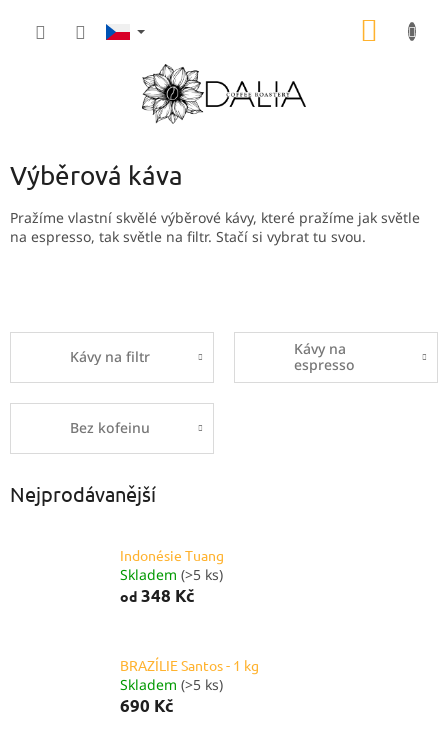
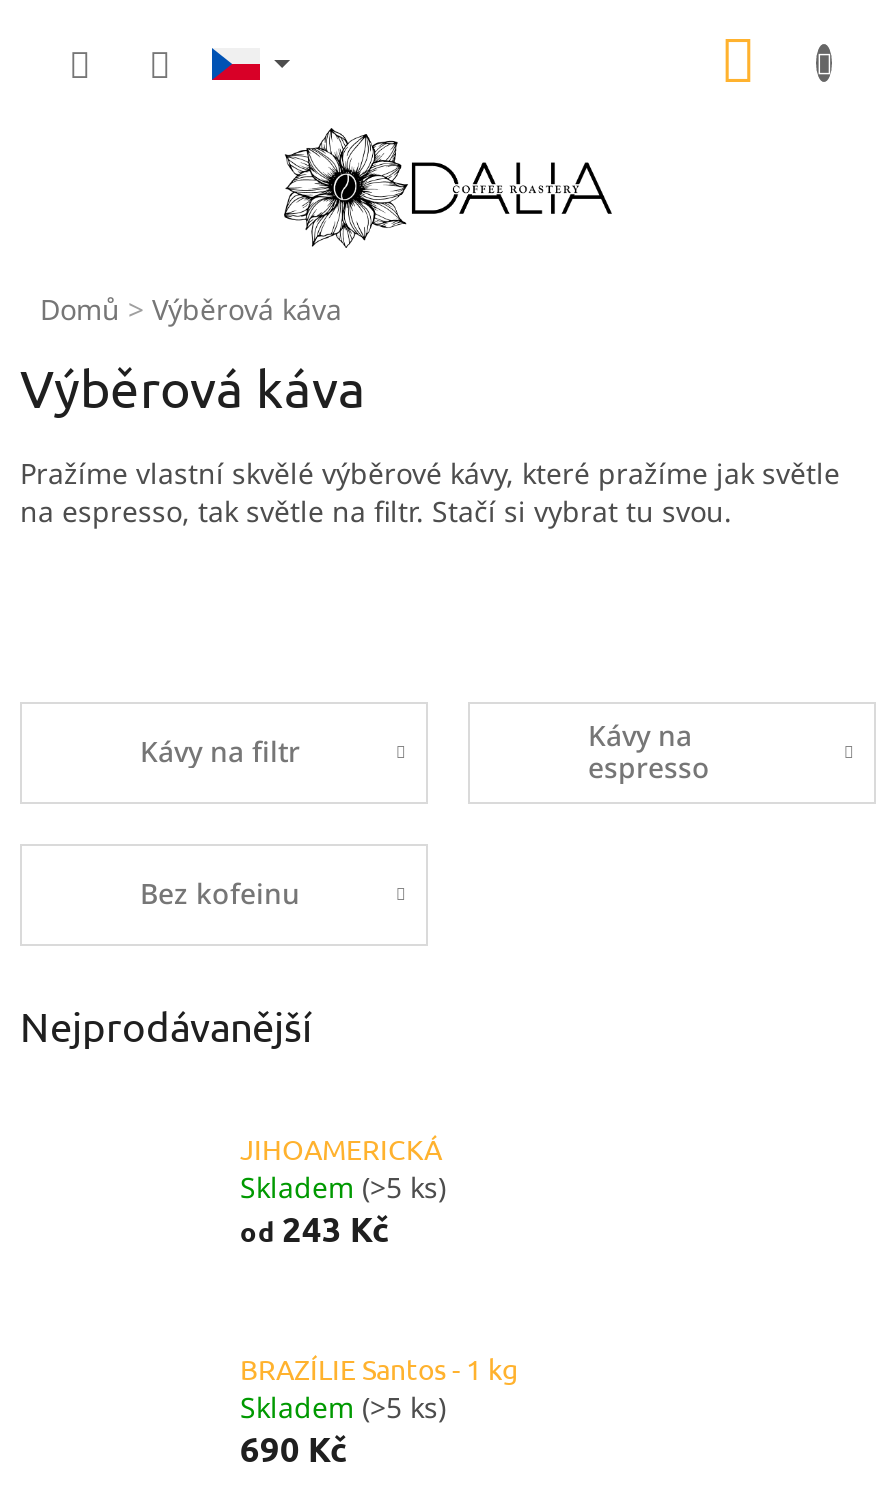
none -> [40,290,342,328] Domů | Výběrová káva
[120,546,224,564] Indonésie Tuang -> [240,1130,442,1166] JIHOAMERICKÁ
[120,585,195,606] od 348 Kč -> [240,1208,390,1250] od 243 Kč

